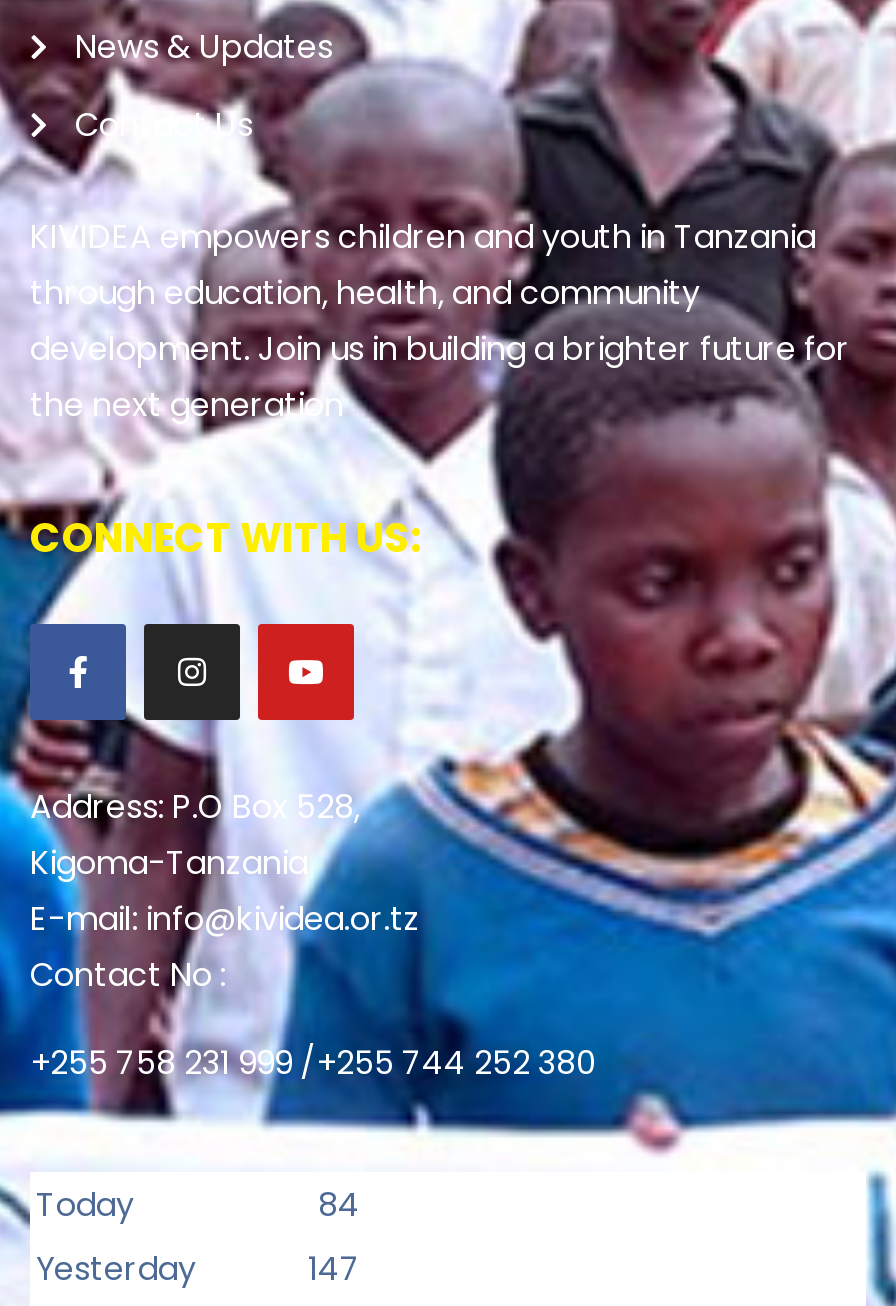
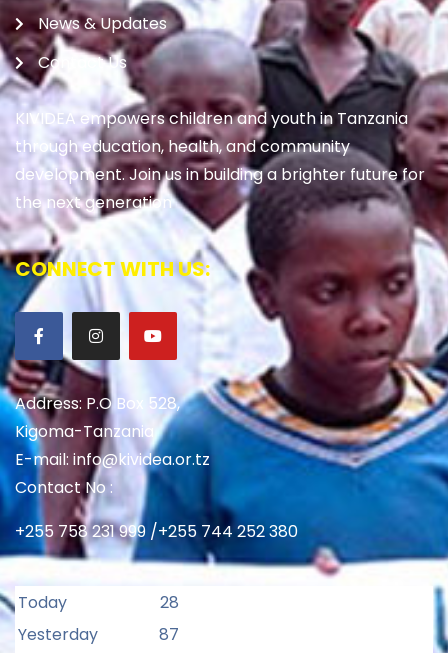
[318,1182,360,1228] 84 -> [160,591,179,614] 28
[308,1246,360,1292] 147 -> [159,623,179,646] 87

